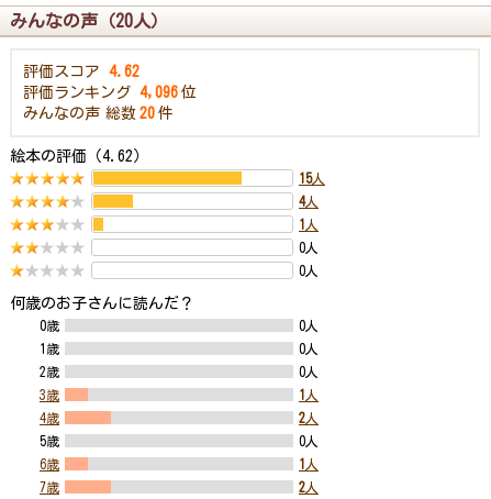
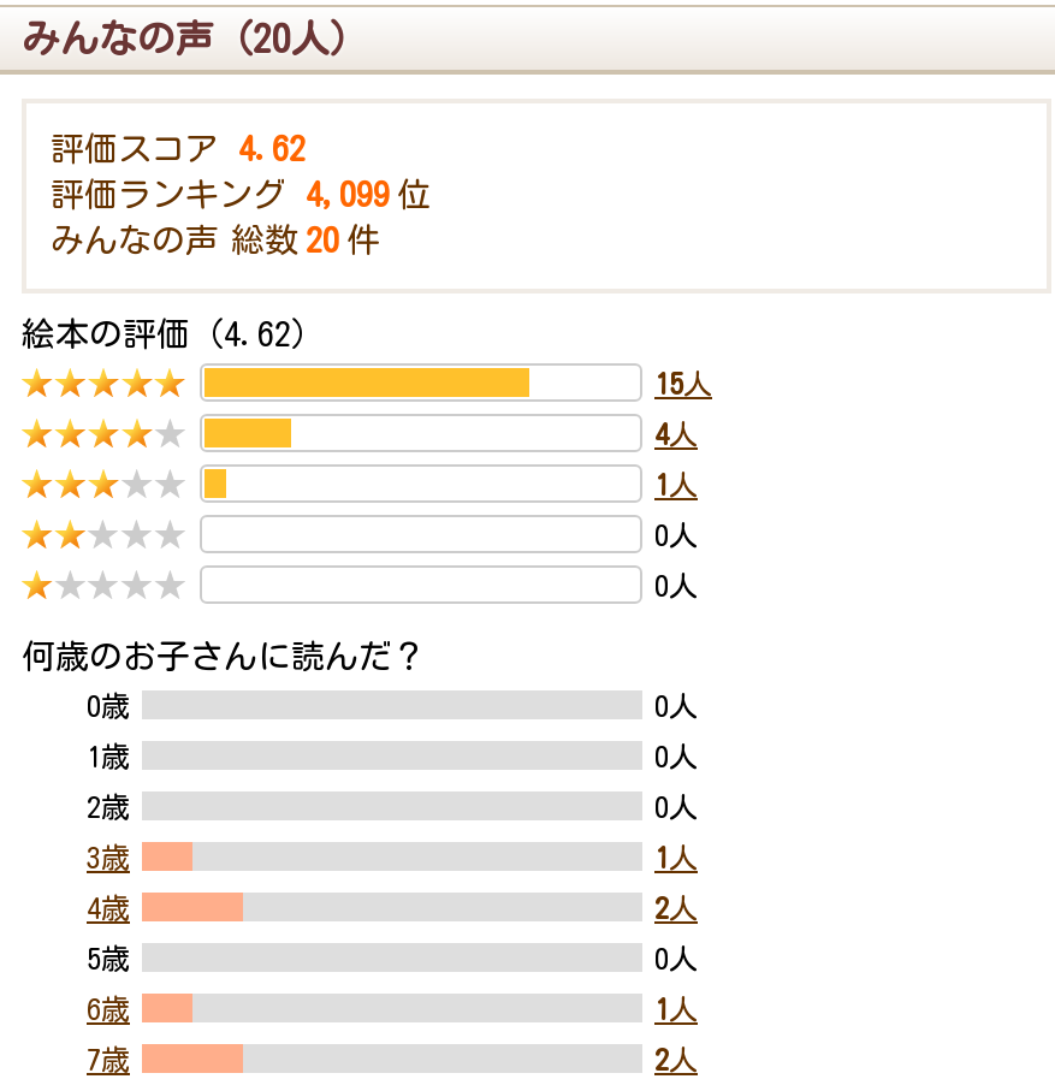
[23,85,197,100] 評価ランキング 4,096 位 -> [51,178,431,212] 評価ランキング 4,099 位

